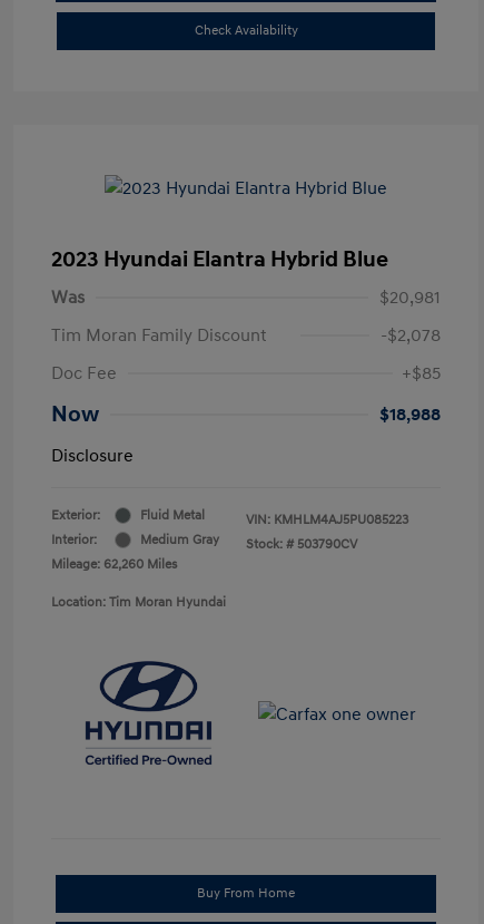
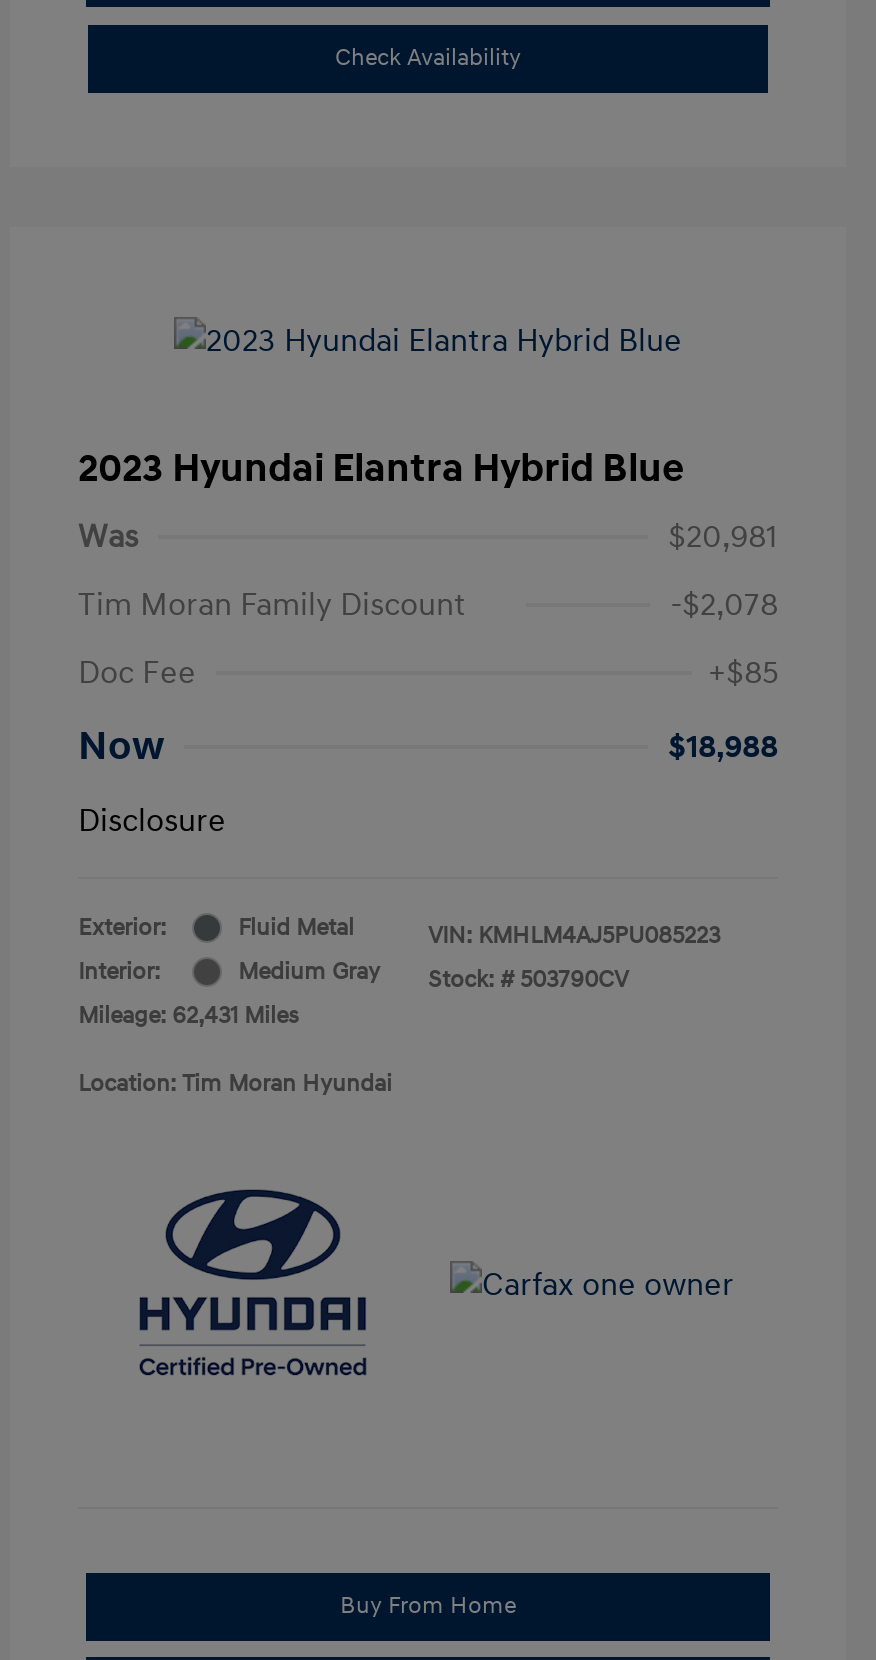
[51,556,177,573] Mileage: 62,260 Miles -> [78,1001,298,1031] Mileage: 62,431 Miles

